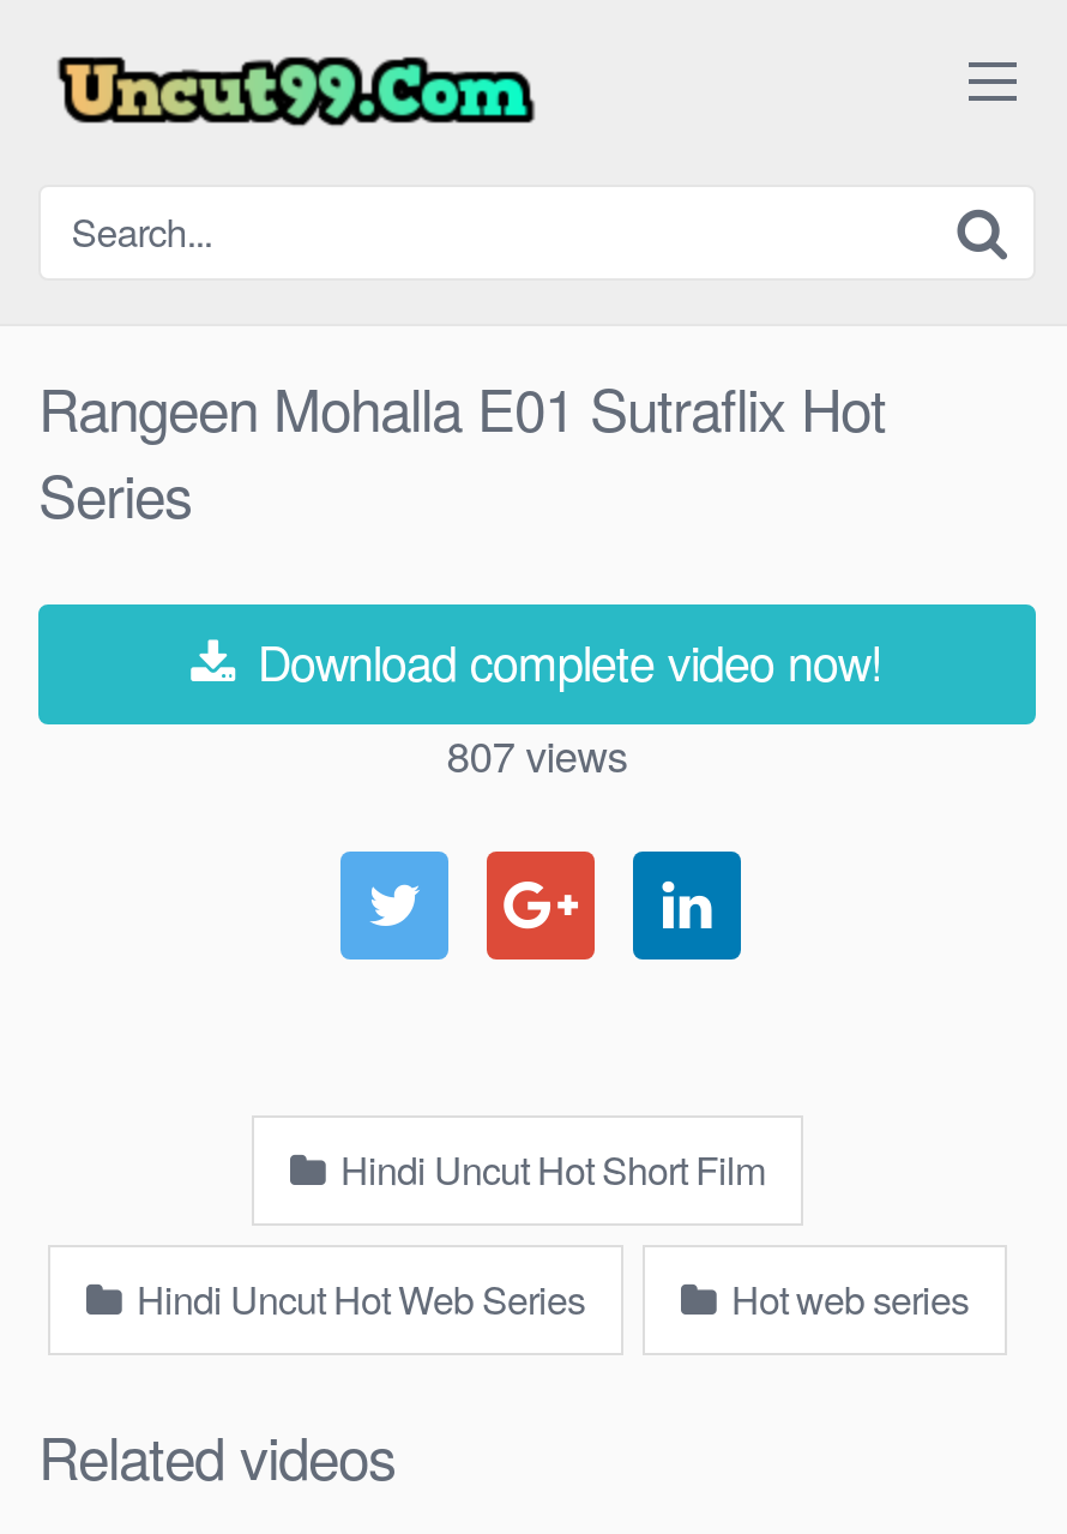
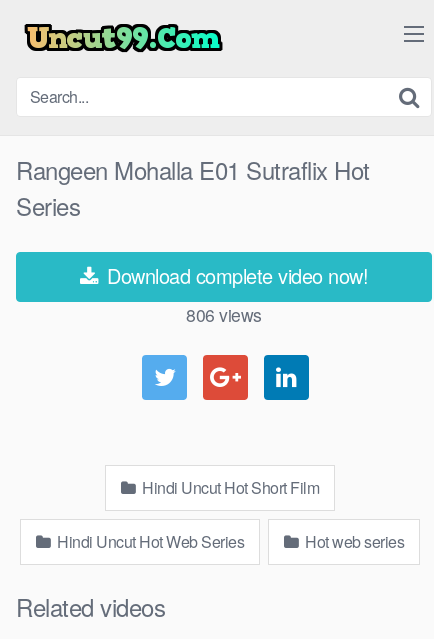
[446,724,628,784] 807views -> [186,302,262,327] 806views

